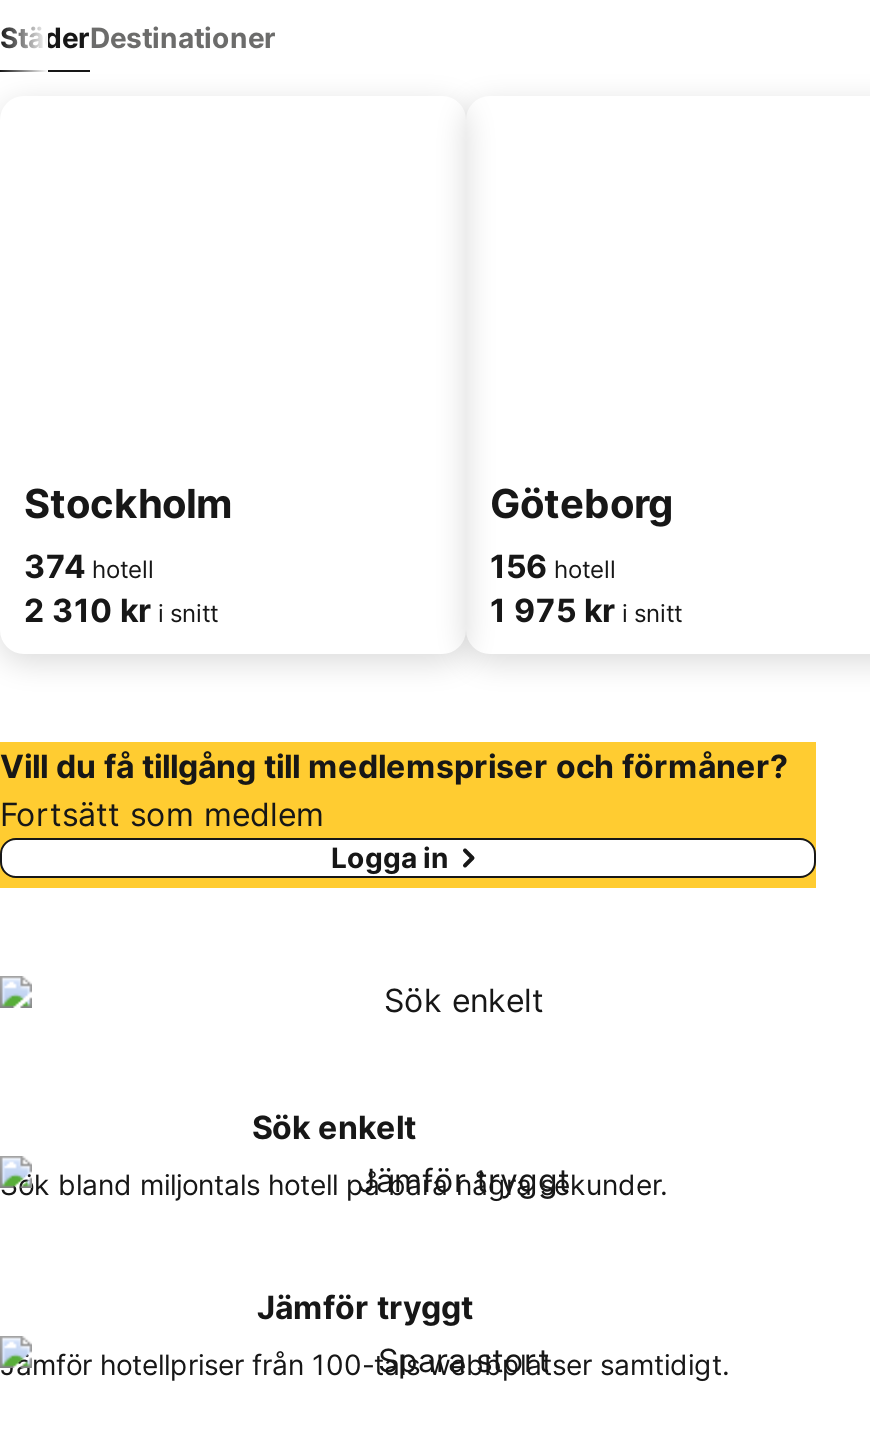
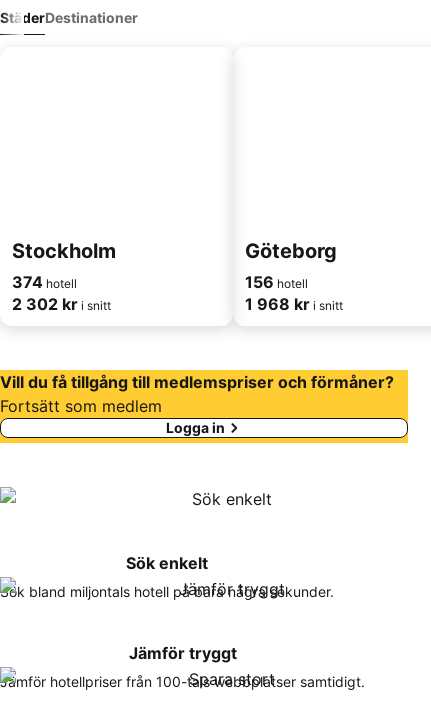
[24,590,218,630] 2 310 kr i snitt -> [12,294,111,314] 2 302 kr i snitt
[490,590,682,630] 1 975 kr i snitt -> [245,294,343,314] 1 968 kr i snitt

